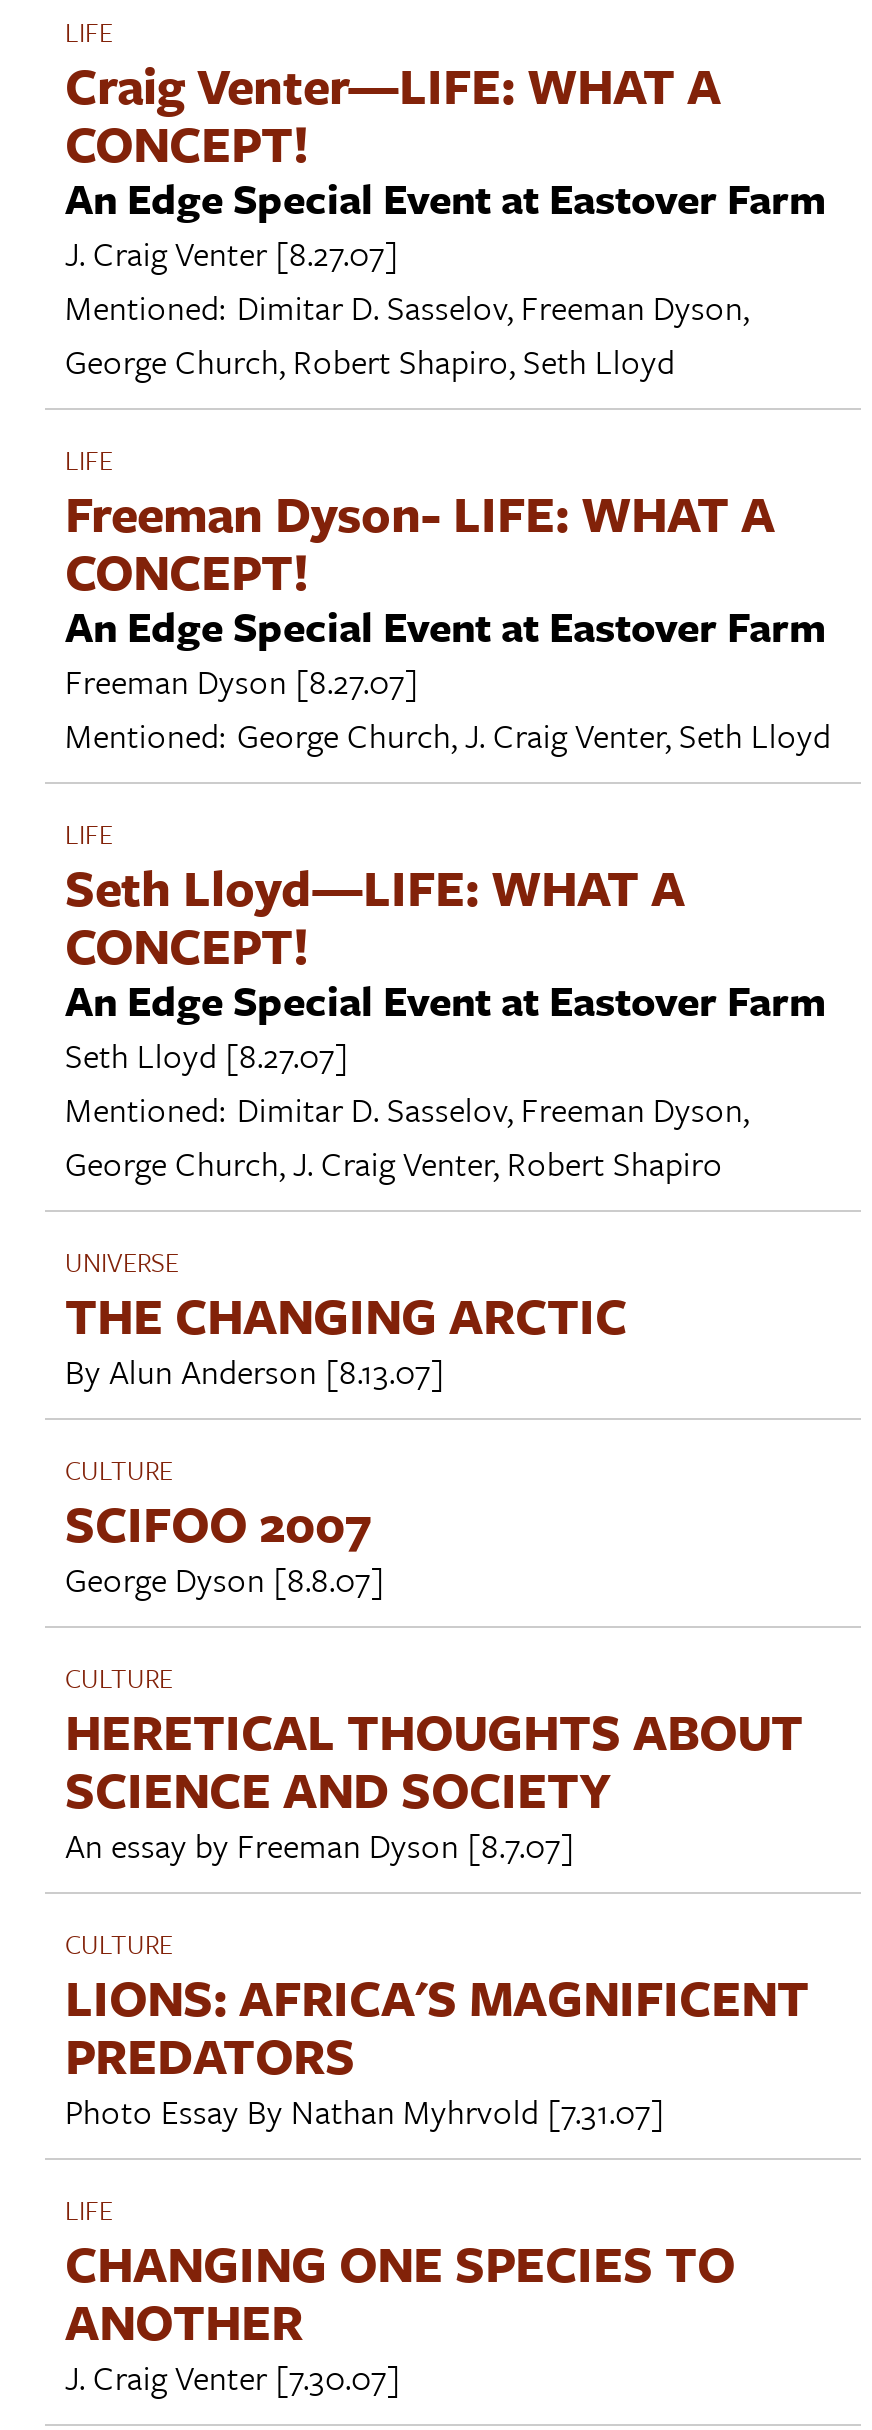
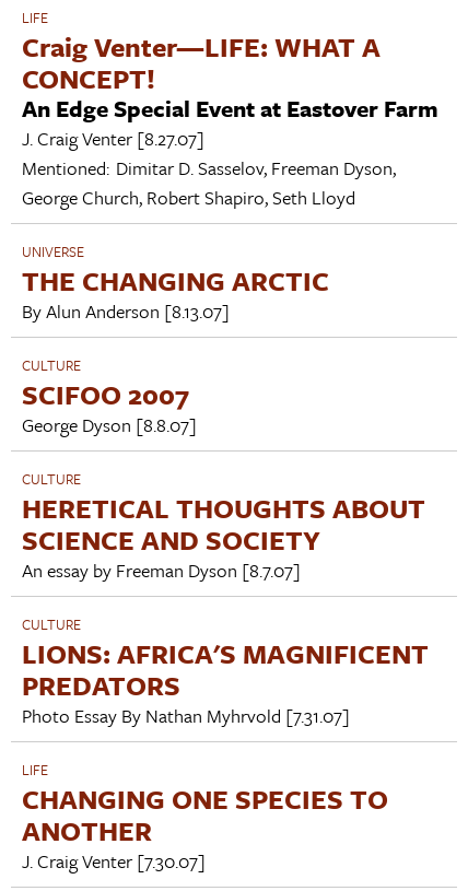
[65,439,831,1187] LIFE | Freeman Dyson- LIFE: WHAT A | CONCEPT! | An Edge Special Event at Eastover Farm | Freeman Dyson [8.27.07] | Mentioned: George Church,J. Craig Venter, Seth Lloyd | LIFE | Seth Lloyd—LIFE: WHAT A | CONCEPT! | An Edge Special Event at Eastover Farm | Seth Lloyd [8.27.07] | Mentioned: Dimitar D. Sasselov, Freeman Dyson, | George Church,J. Craig Venter, Robert Shapiro -> none

